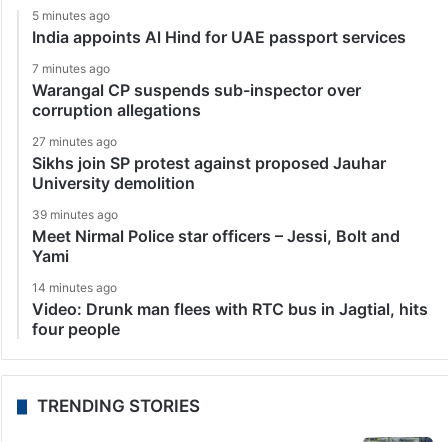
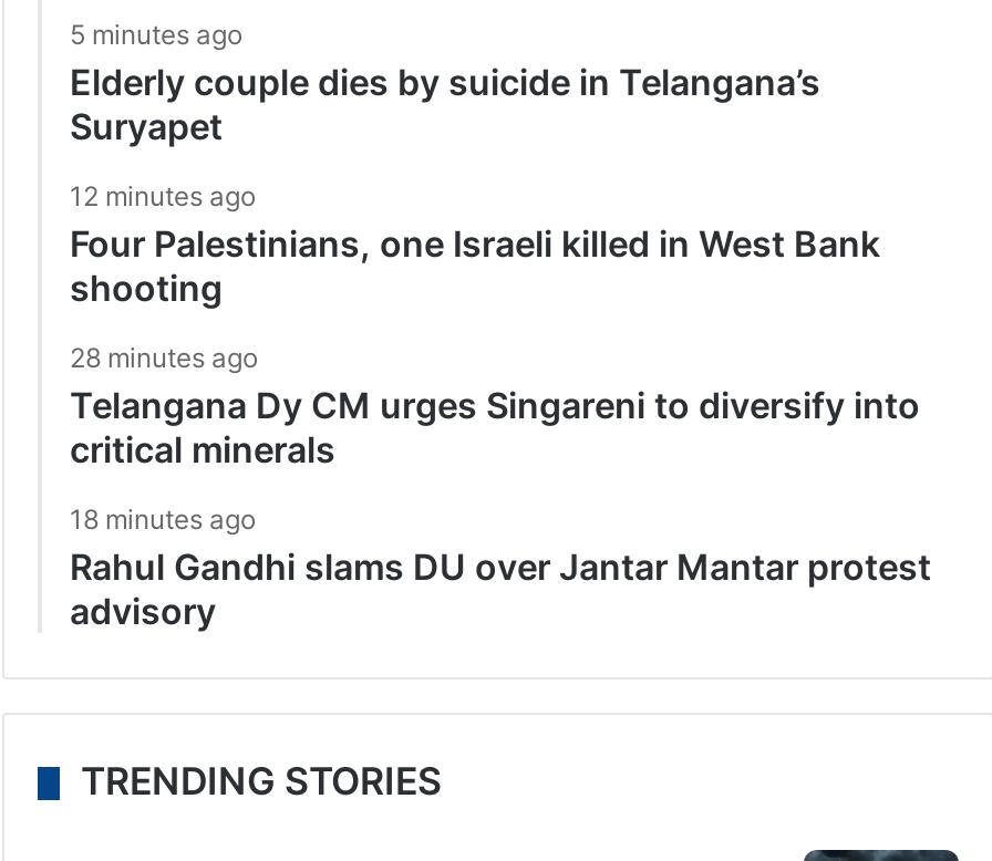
[31,27,427,339] India appoints Al Hind for UAE passport services | 7 minutes ago | Warangal CP suspends sub-inspector over | corruption allegations | 27 minutes ago | Sikhs join SP protest against proposed Jauhar | University demolition | 39 minutes ago | Meet Nirmal Police star officers – Jessi, Bolt and | Yami | 14 minutes ago | Video: Drunk man flees with RTC bus in Jagtial, hits | four people -> [70,60,931,633] Elderly couple dies by suicide in Telangana’s | Suryapet | 12 minutes ago | Four Palestinians, one Israeli killed in West Bank | shooting | 28 minutes ago | Telangana Dy CM urges Singareni to diversify into | critical minerals | 18 minutes ago | Rahul Gandhi slams DU over Jantar Mantar protest | advisory

